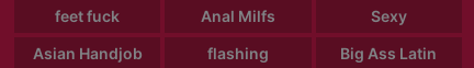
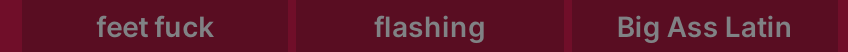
[32,7,407,63] Anal Milfs | Sexy | Asian Handjob -> none

